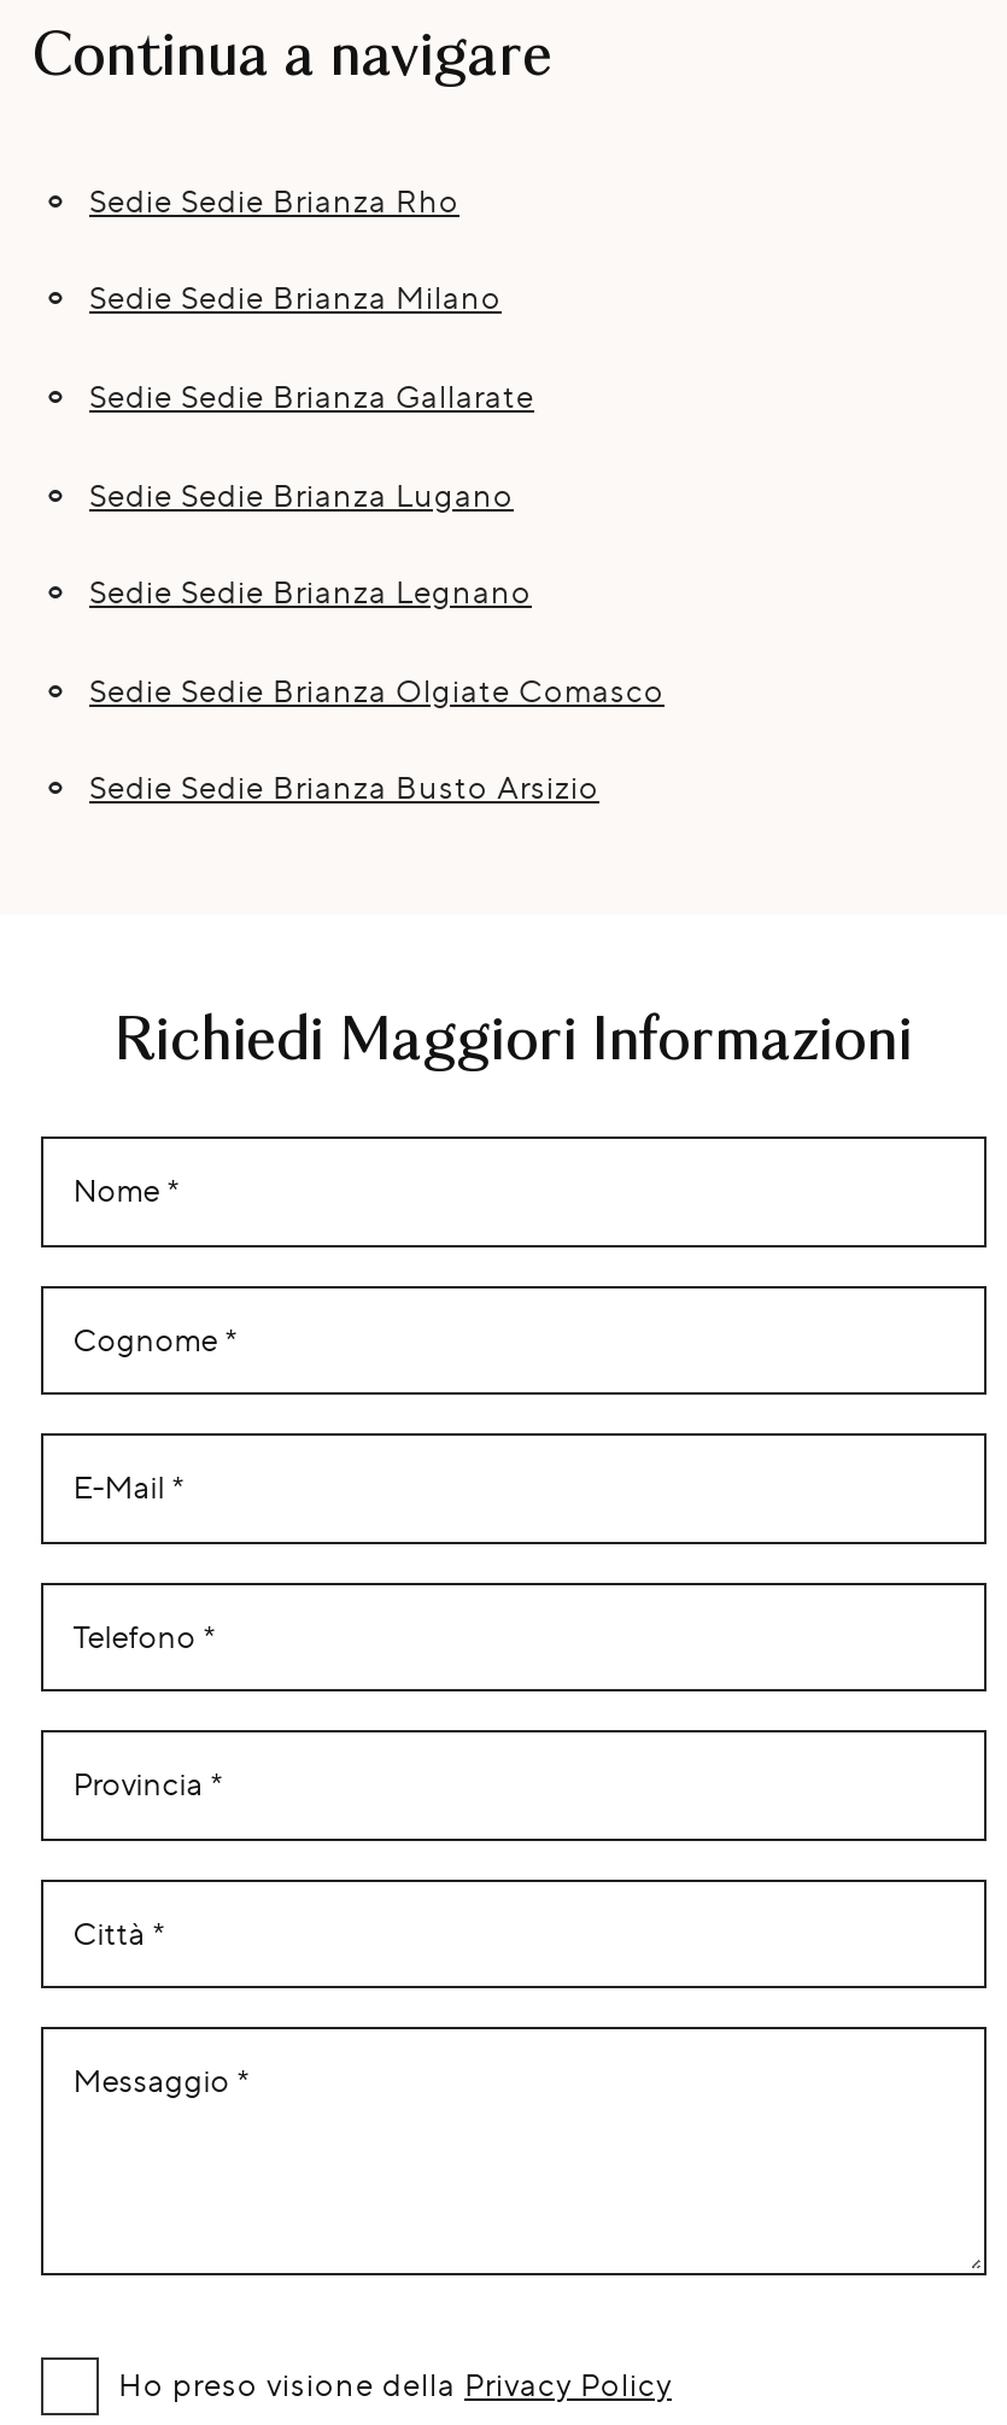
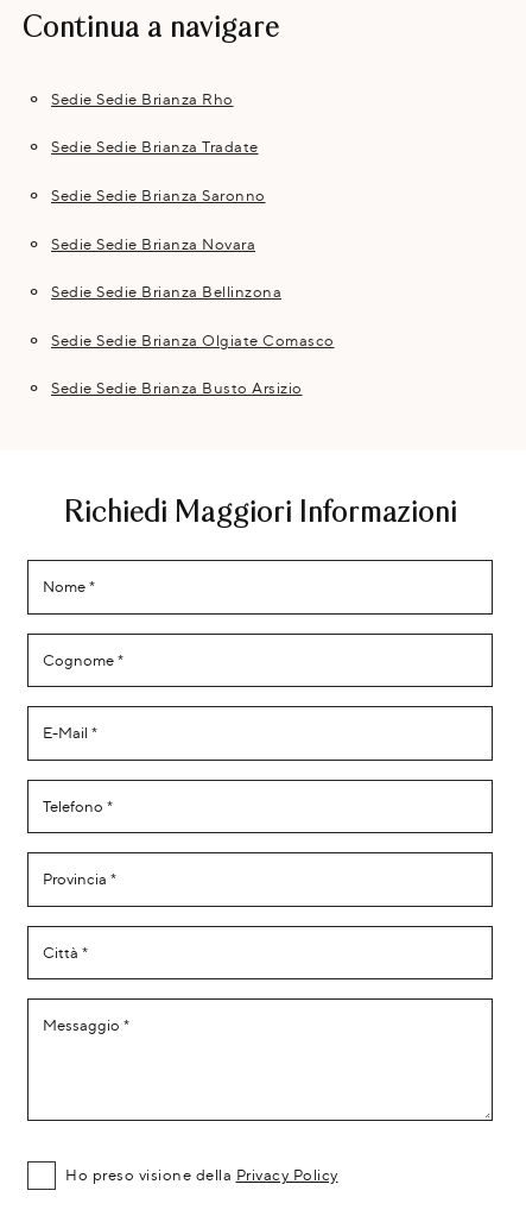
[89,278,502,317] Sedie Sedie Brianza Milano -> [51,137,258,156] Sedie Sedie Brianza Tradate
[89,376,534,415] Sedie Sedie Brianza Gallarate -> [51,185,265,204] Sedie Sedie Brianza Saronno
[89,474,514,513] Sedie Sedie Brianza Lugano -> [51,234,255,253] Sedie Sedie Brianza Novara
[89,572,532,611] Sedie Sedie Brianza Legnano -> [51,282,281,301] Sedie Sedie Brianza Bellinzona

